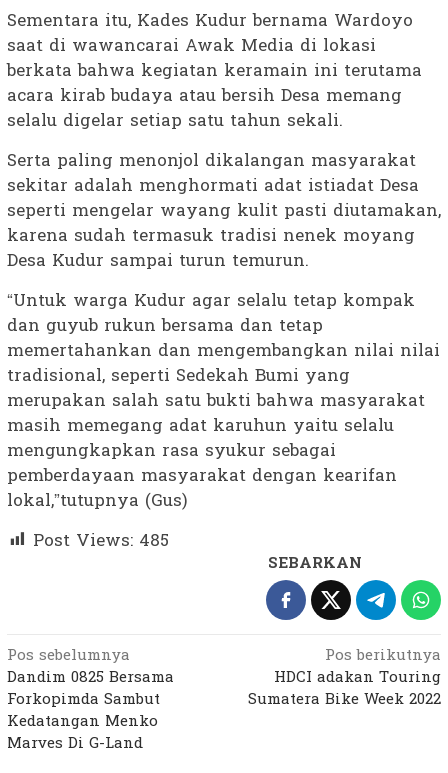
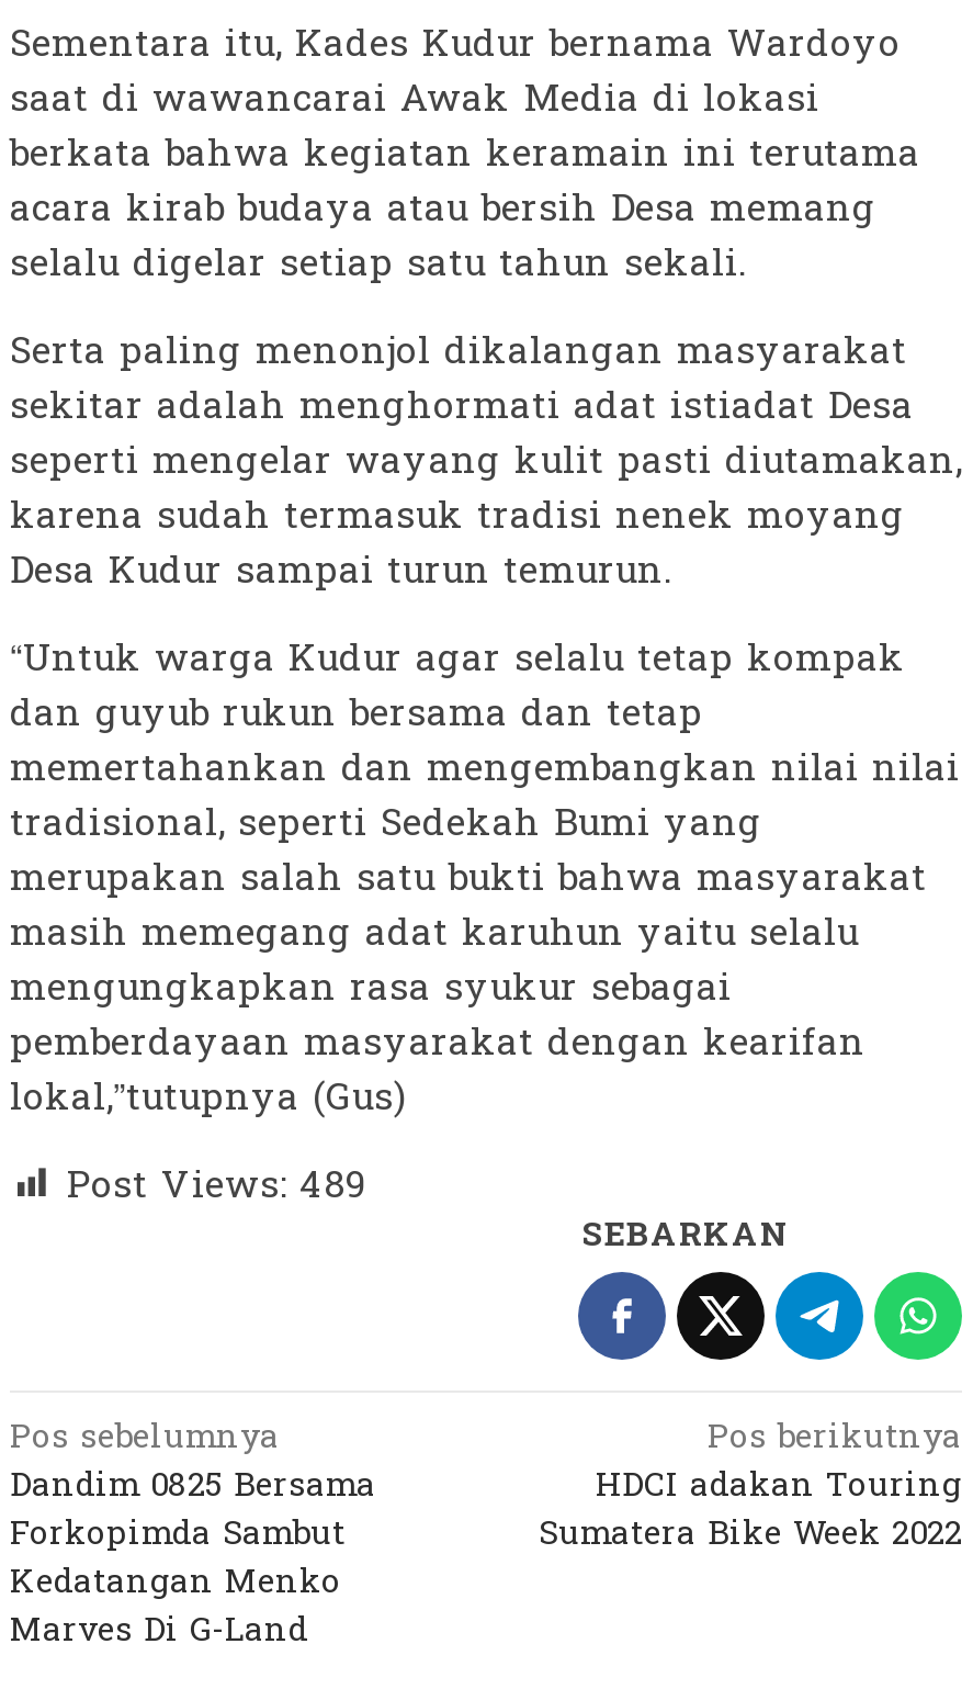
[33,525,169,556] Post Views: 485 -> [67,1150,367,1218] Post Views: 489

